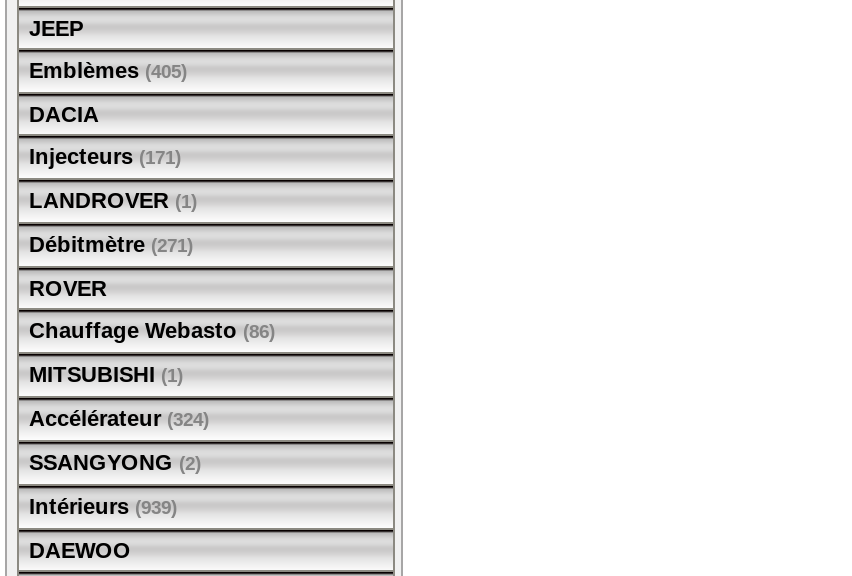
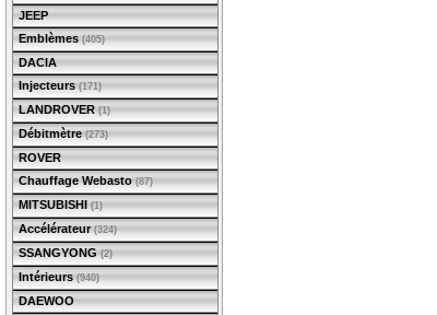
[29,232,193,256] Débitmètre (271) -> [19,127,108,140] Débitmètre (273)
[29,318,275,342] Chauffage Webasto (86) -> [19,174,153,187] Chauffage Webasto (87)
[29,494,177,518] Intérieurs (939) -> [19,270,99,283] Intérieurs (940)

